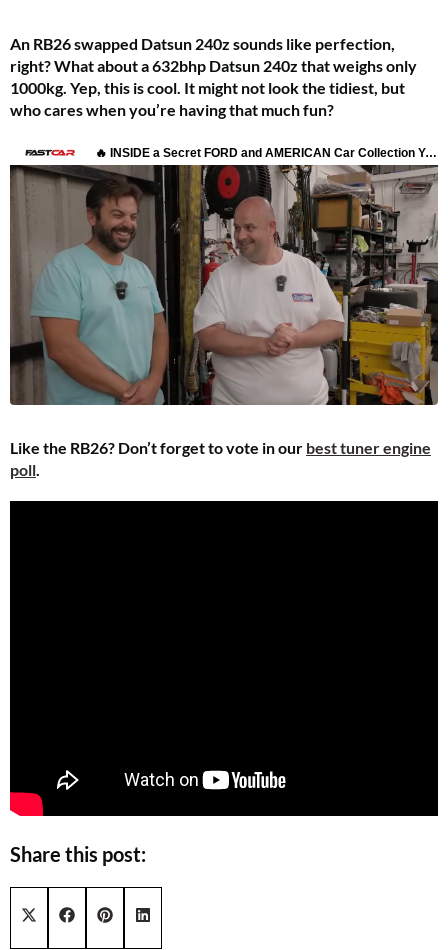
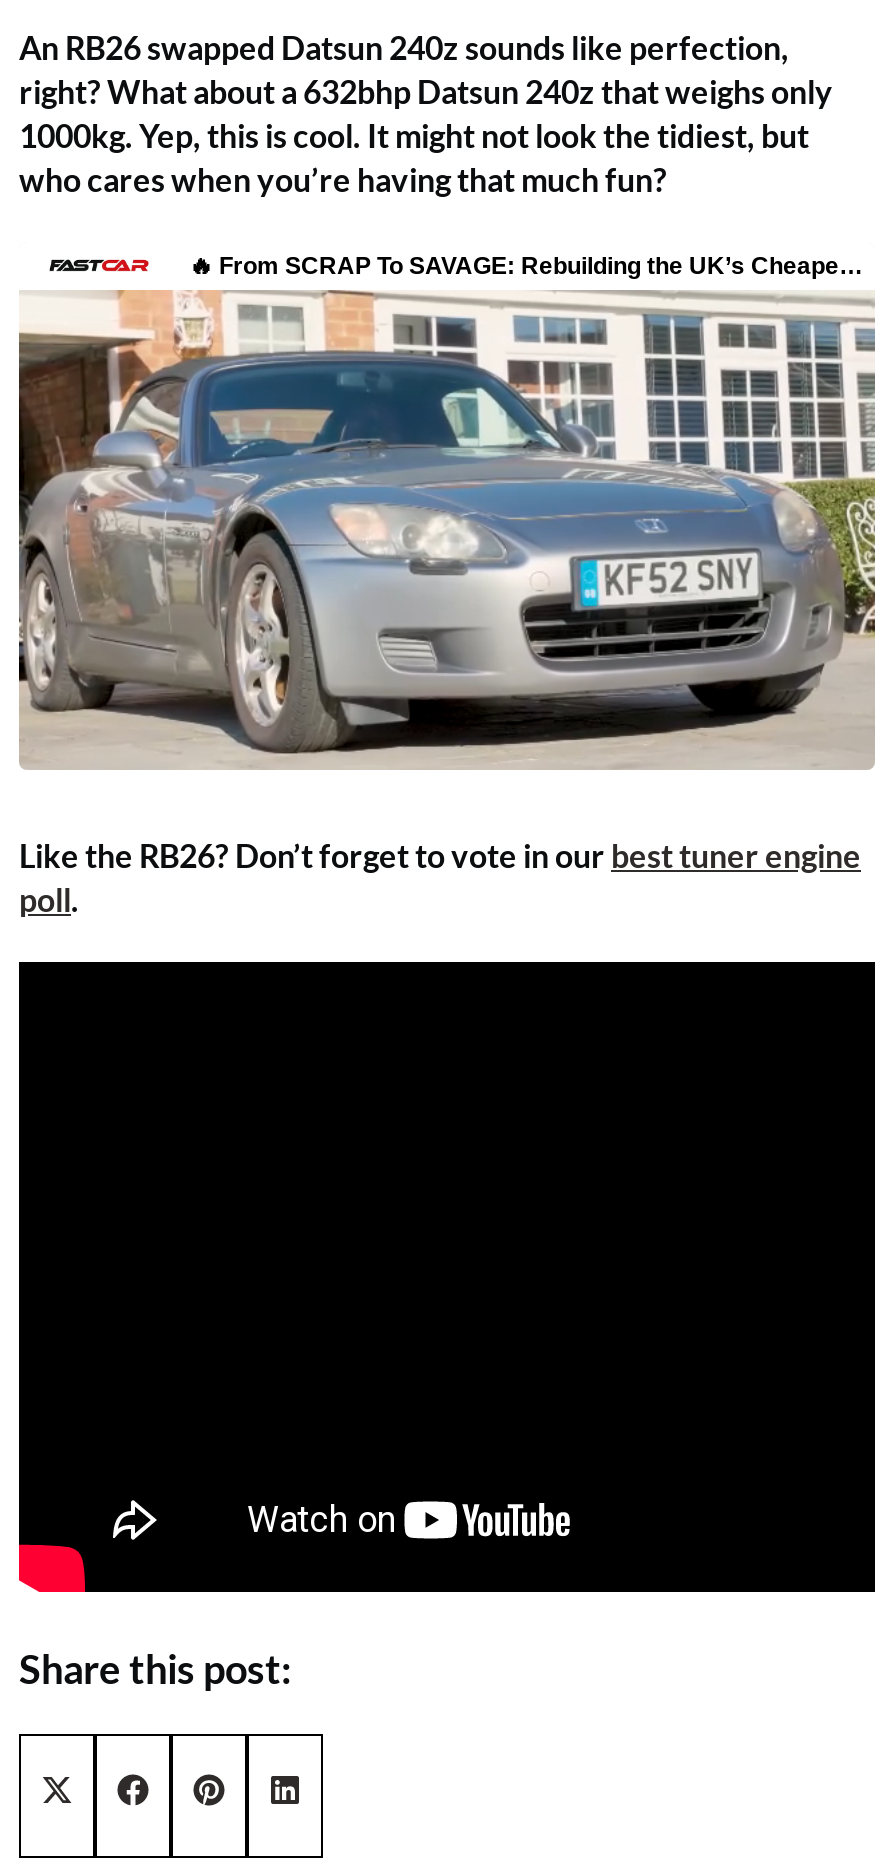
[9,147,439,406] [image] -> [17,254,877,770] [image]

